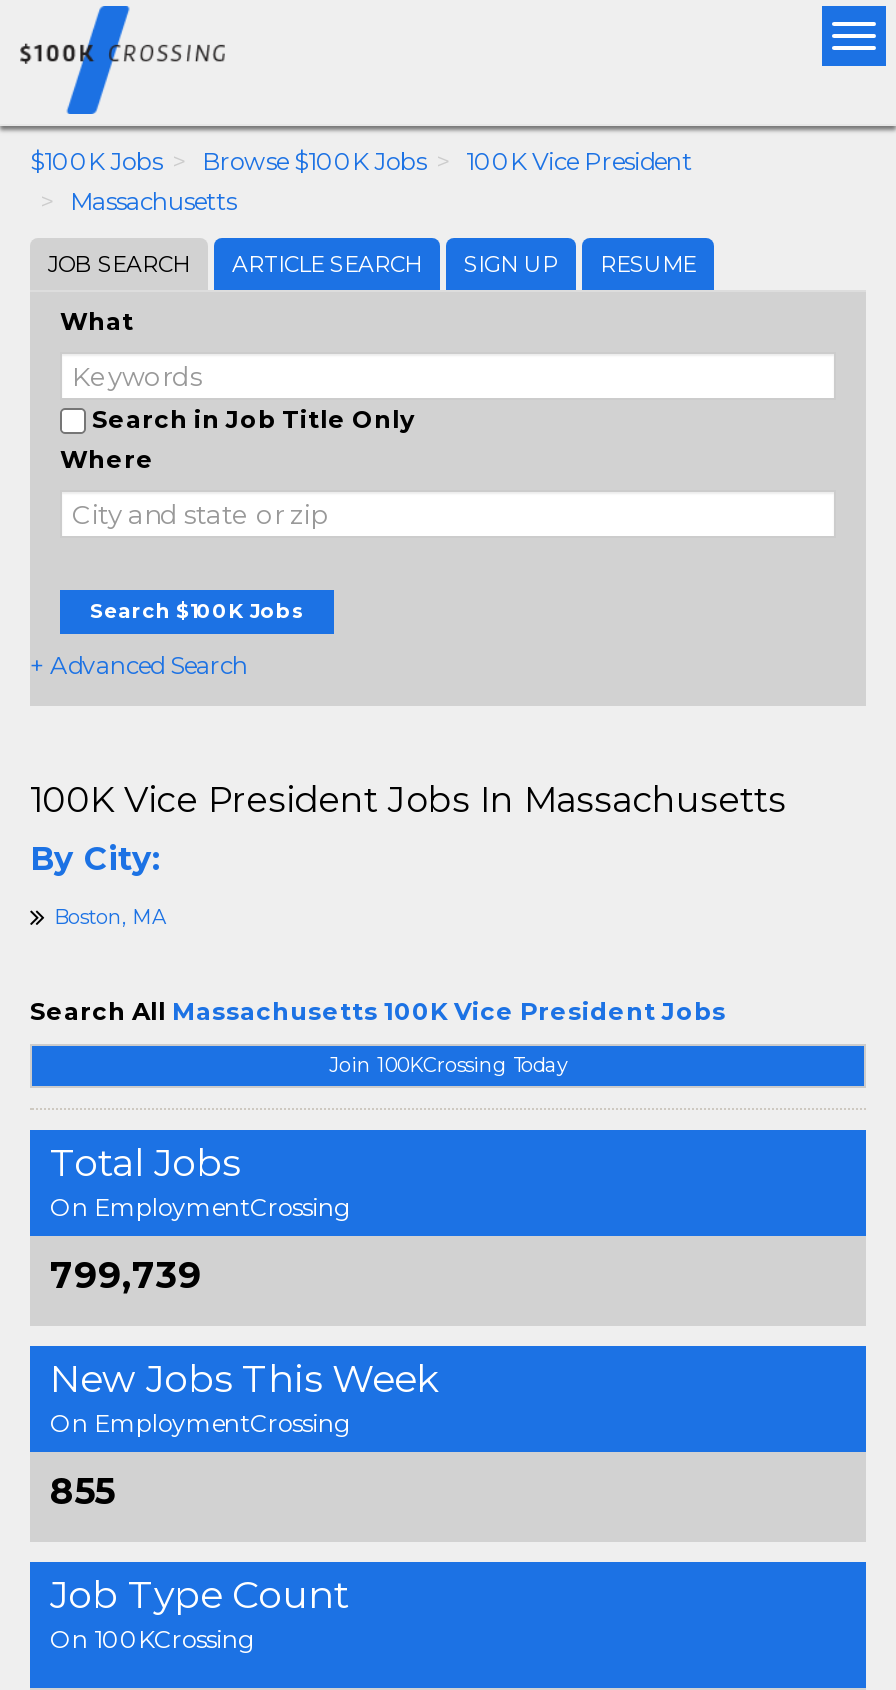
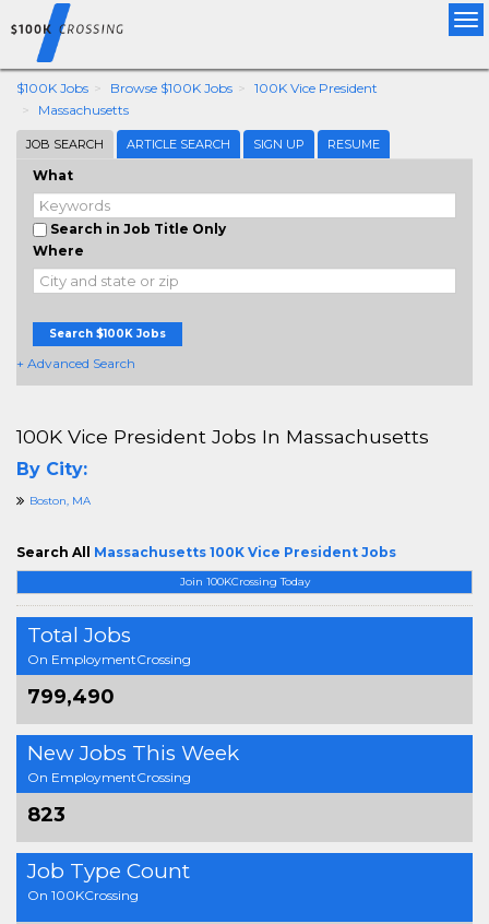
[50,1254,202,1298] 799,739 -> [27,685,115,709] 799,490
[50,1470,114,1514] 855 -> [27,803,65,827] 823

